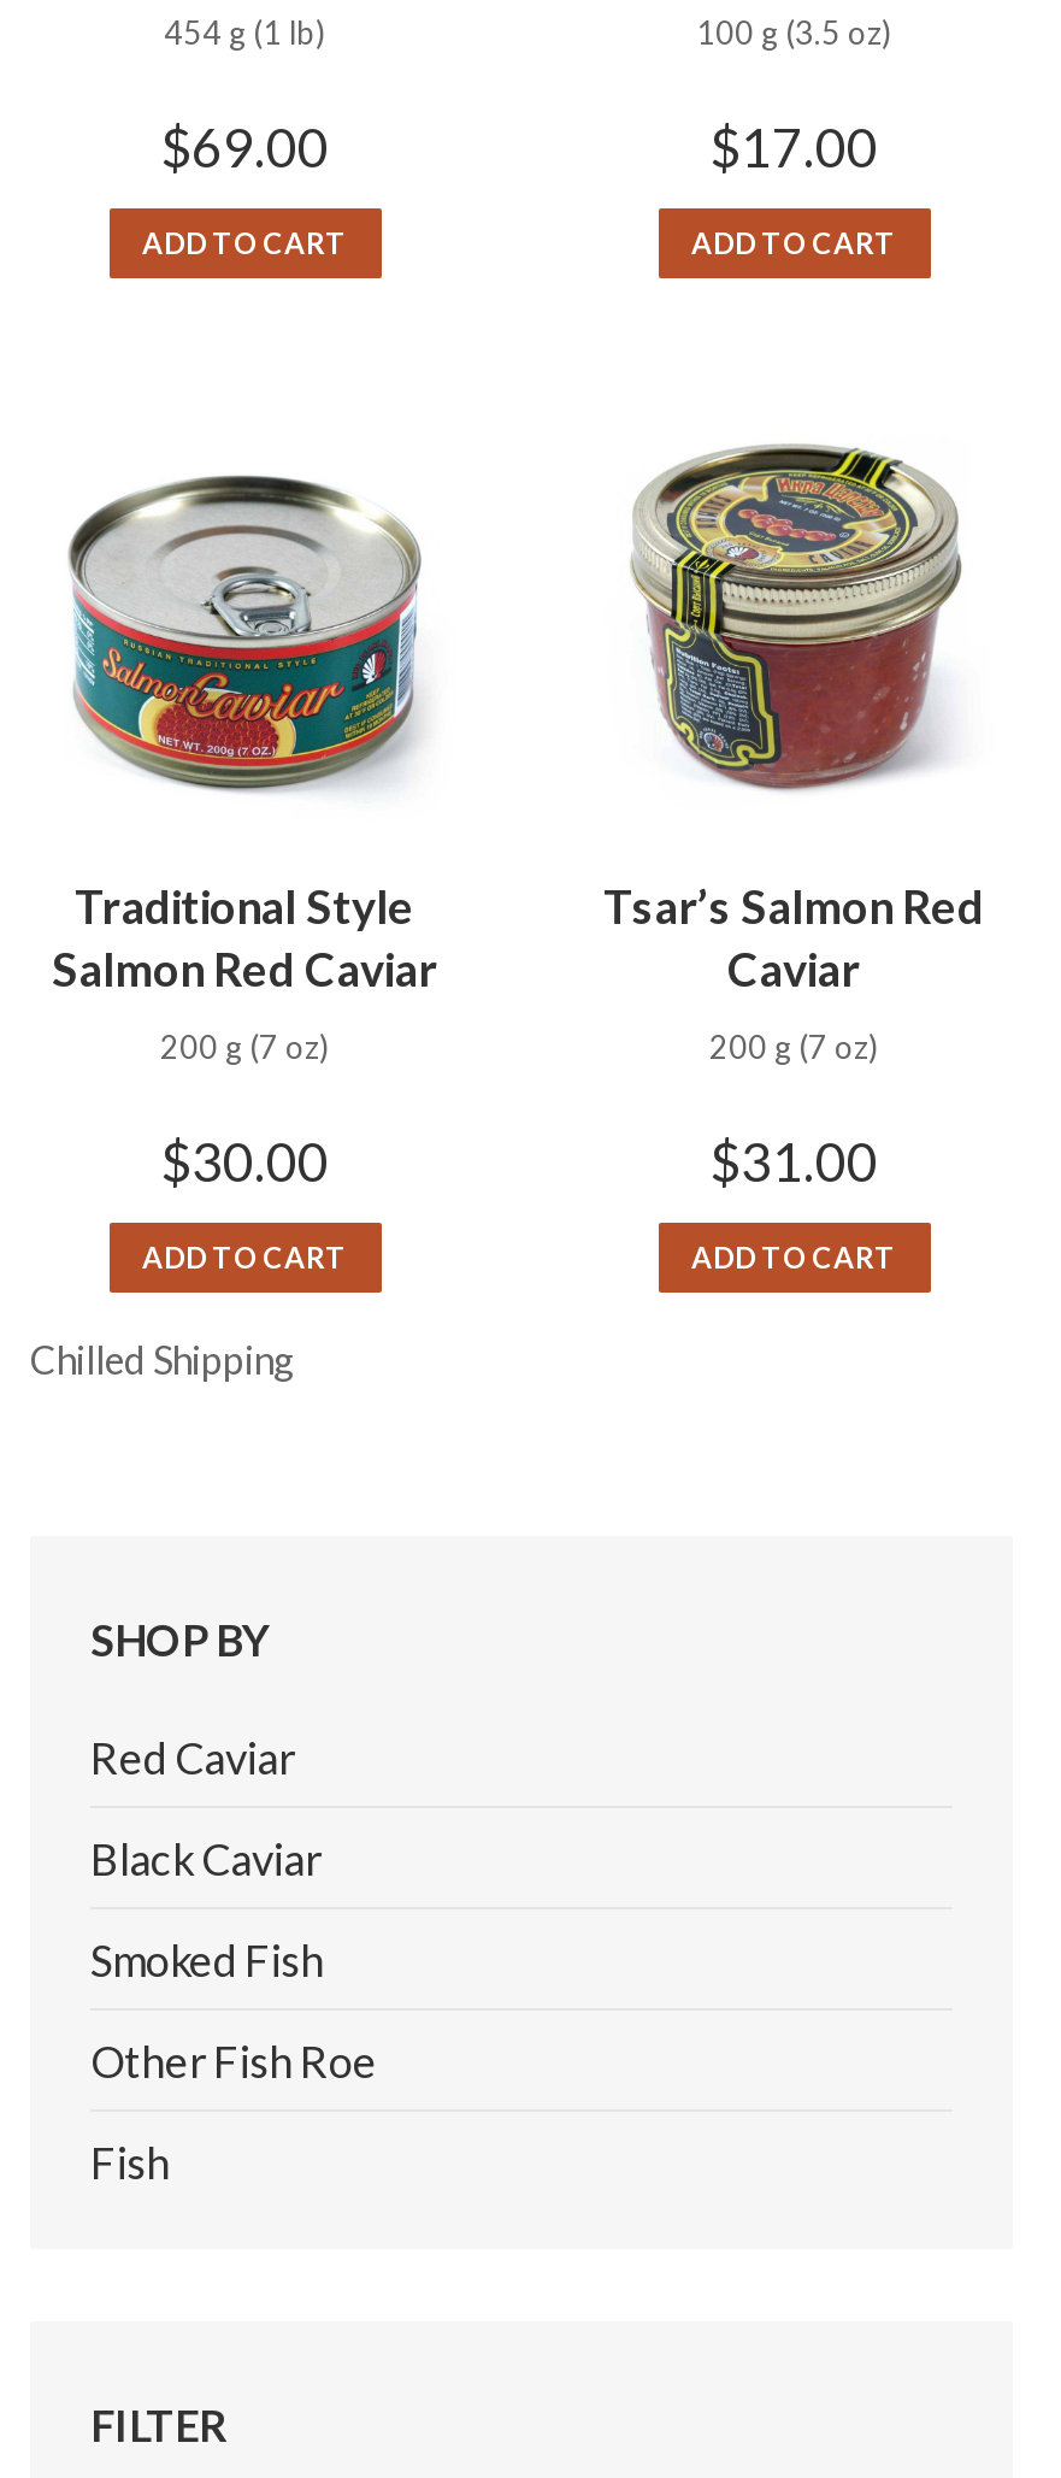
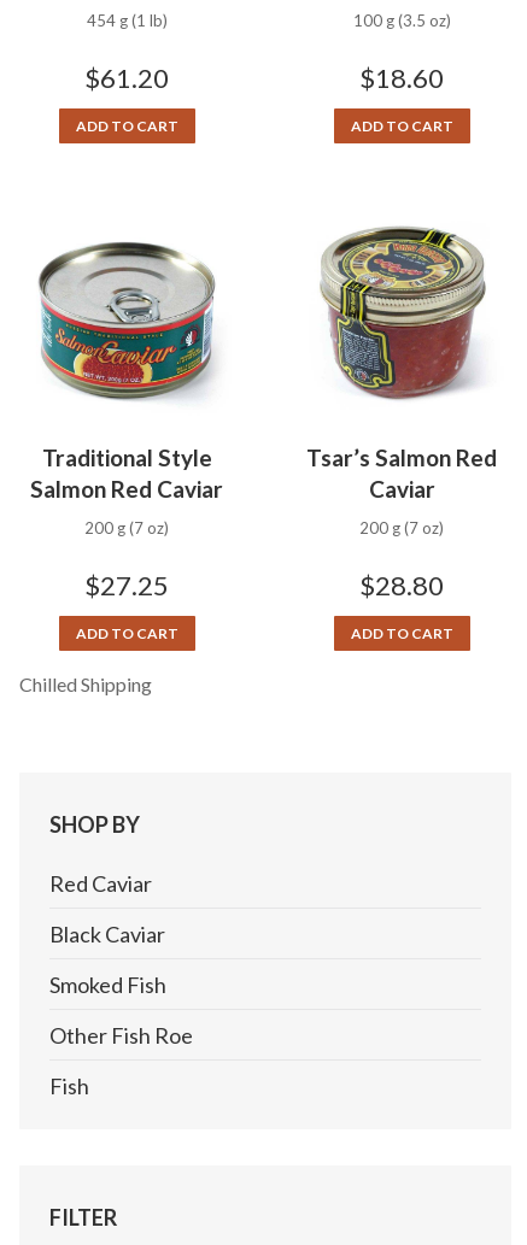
[160,114,329,179] $69.00 -> [84,61,169,94] $61.20
[709,114,878,179] $17.00 -> [359,61,444,94] $18.60
[160,1129,329,1194] $30.00 -> [84,569,169,601] $27.25
[709,1129,878,1194] $31.00 -> [359,569,444,601] $28.80

